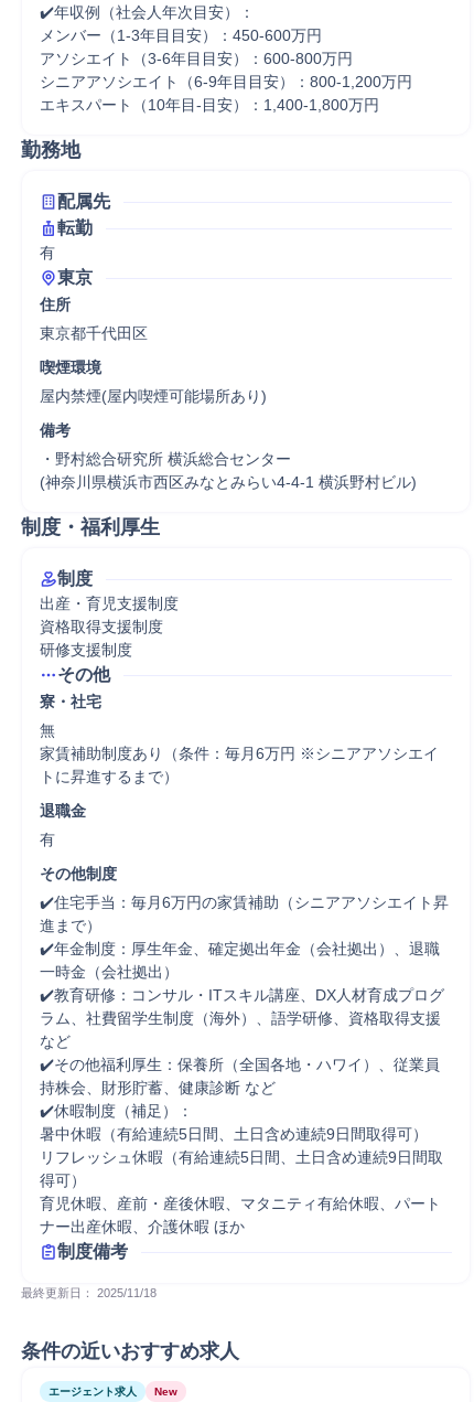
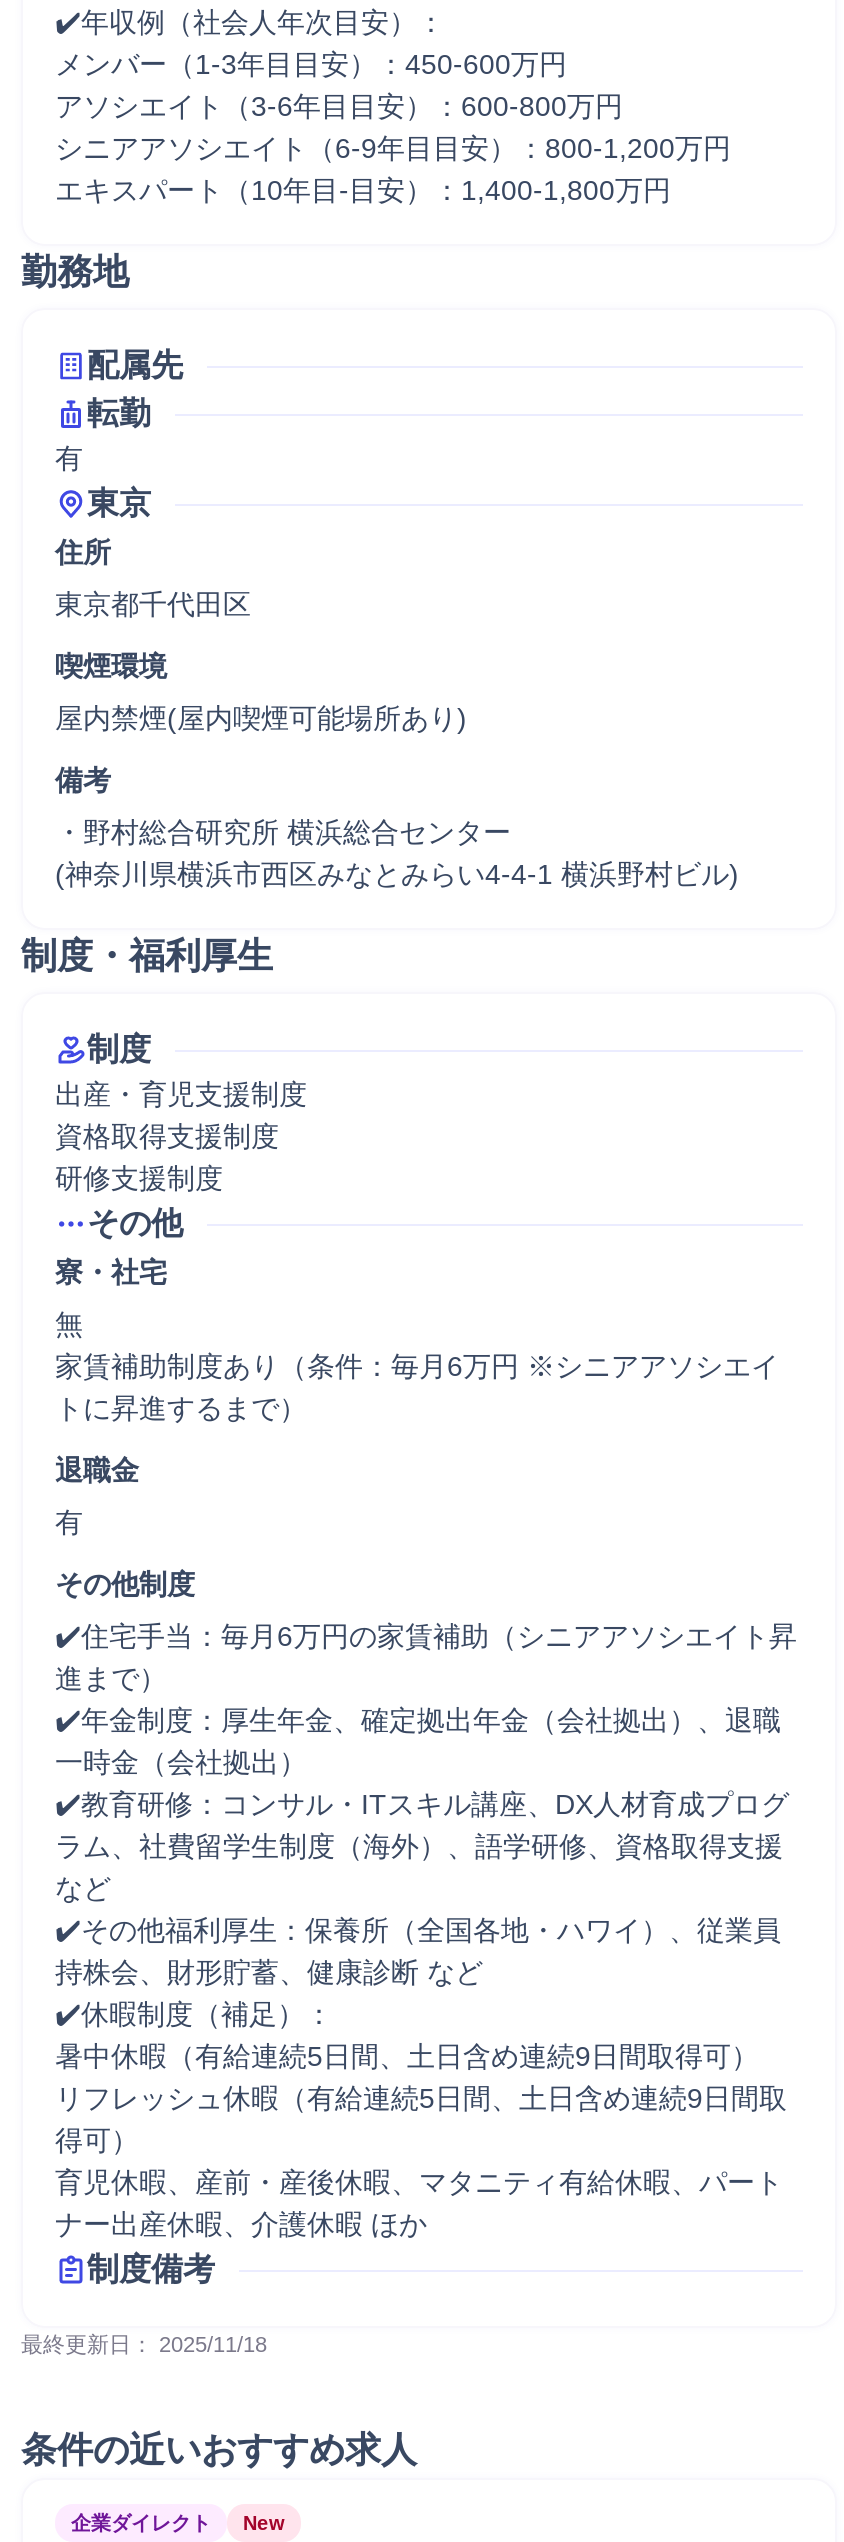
[49,1385,137,1398] エージェント求人 -> [71,2512,211,2534] 企業ダイレクト

